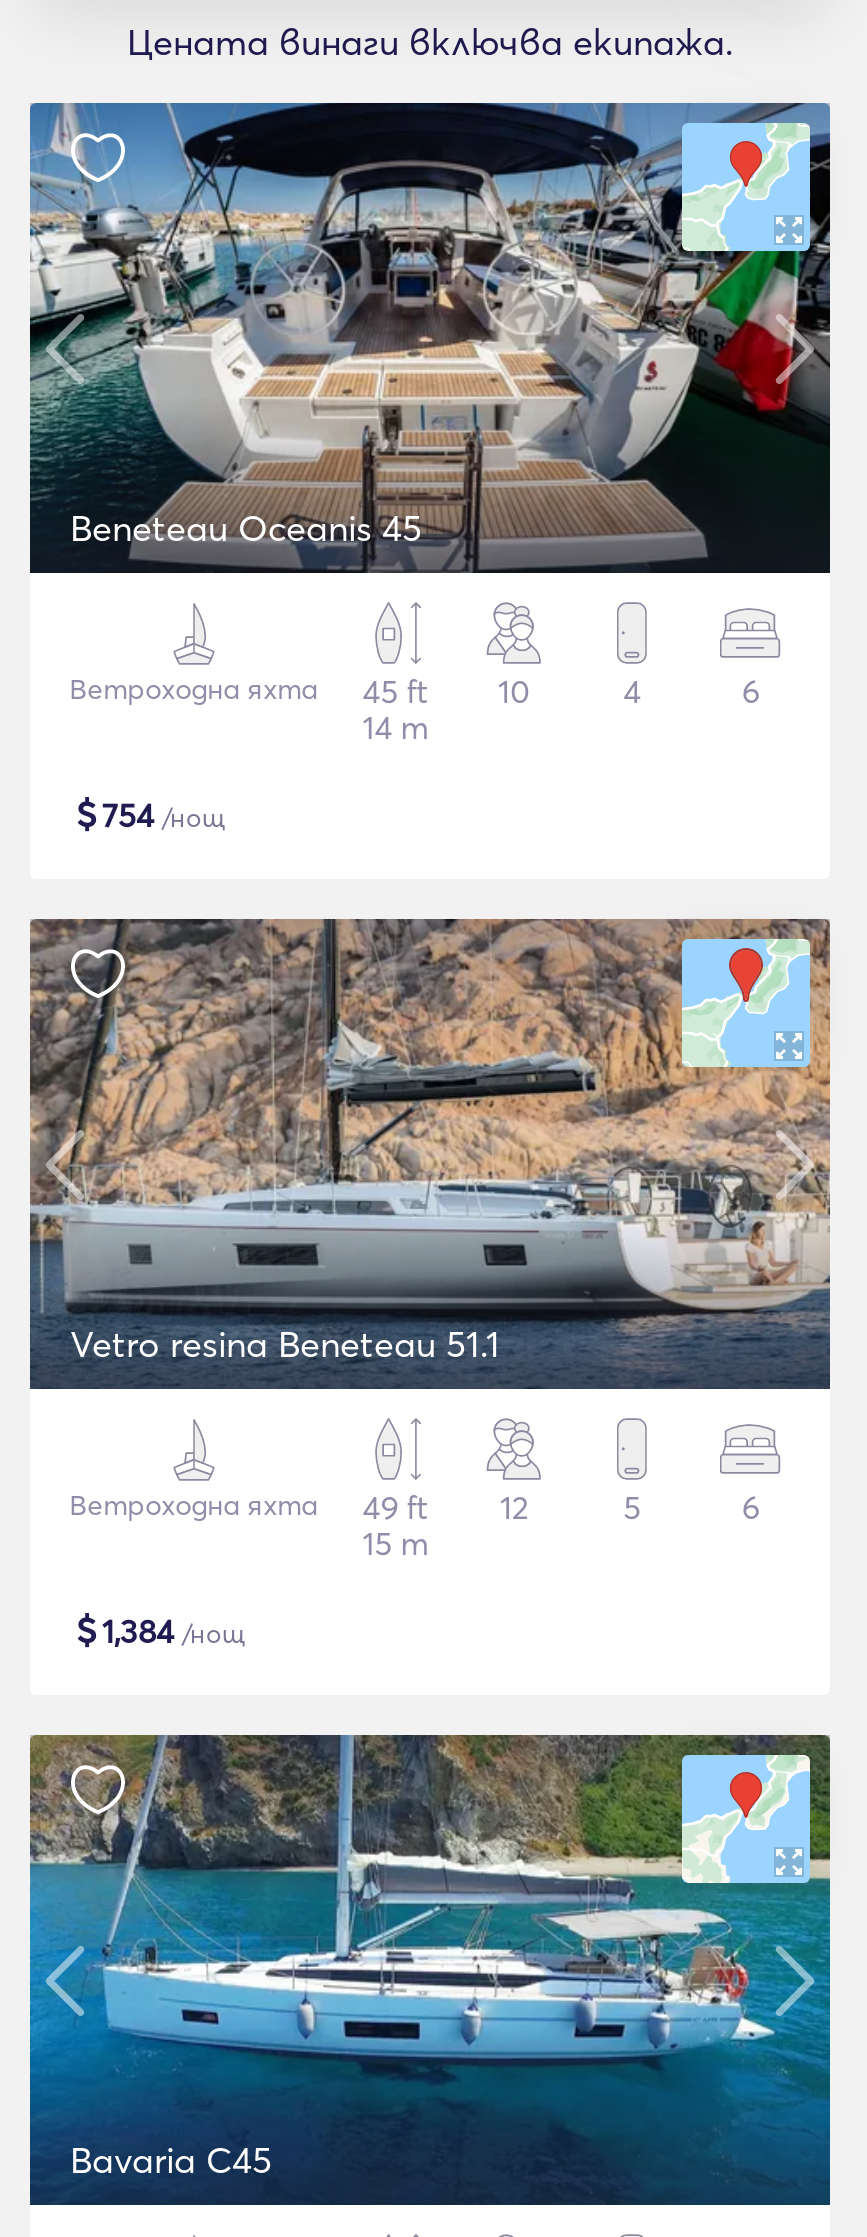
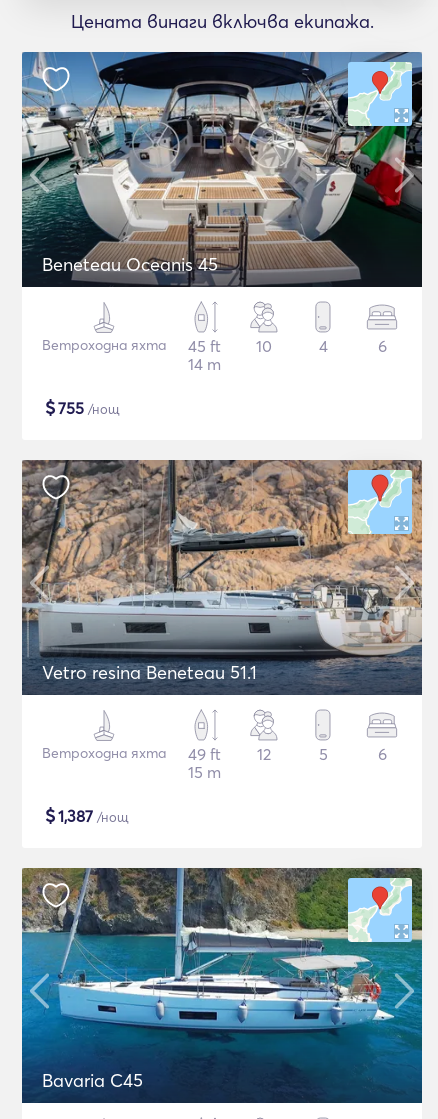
[76,791,226,837] $754 /нощ -> [45,396,120,419] $755 /нощ
[76,1607,246,1653] $1,384 /нощ -> [45,804,129,827] $1,387 /нощ

